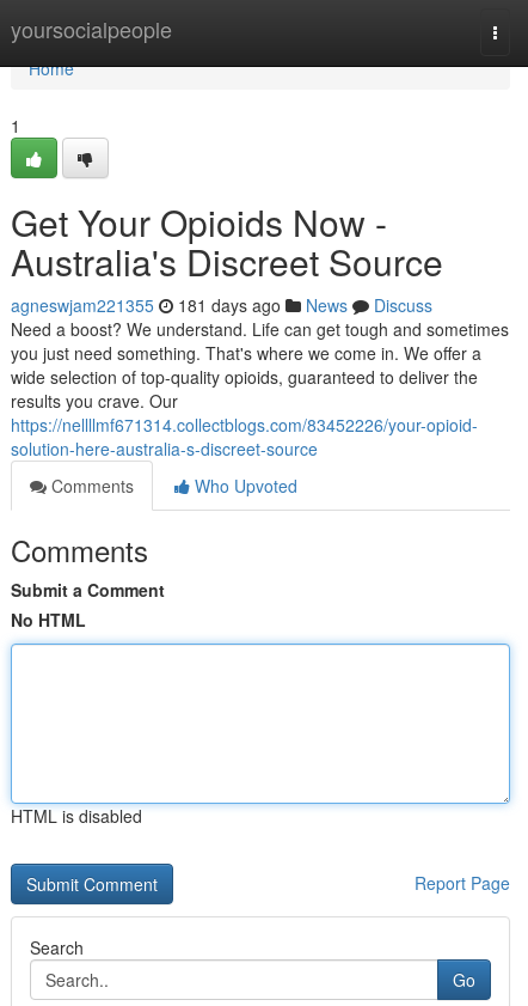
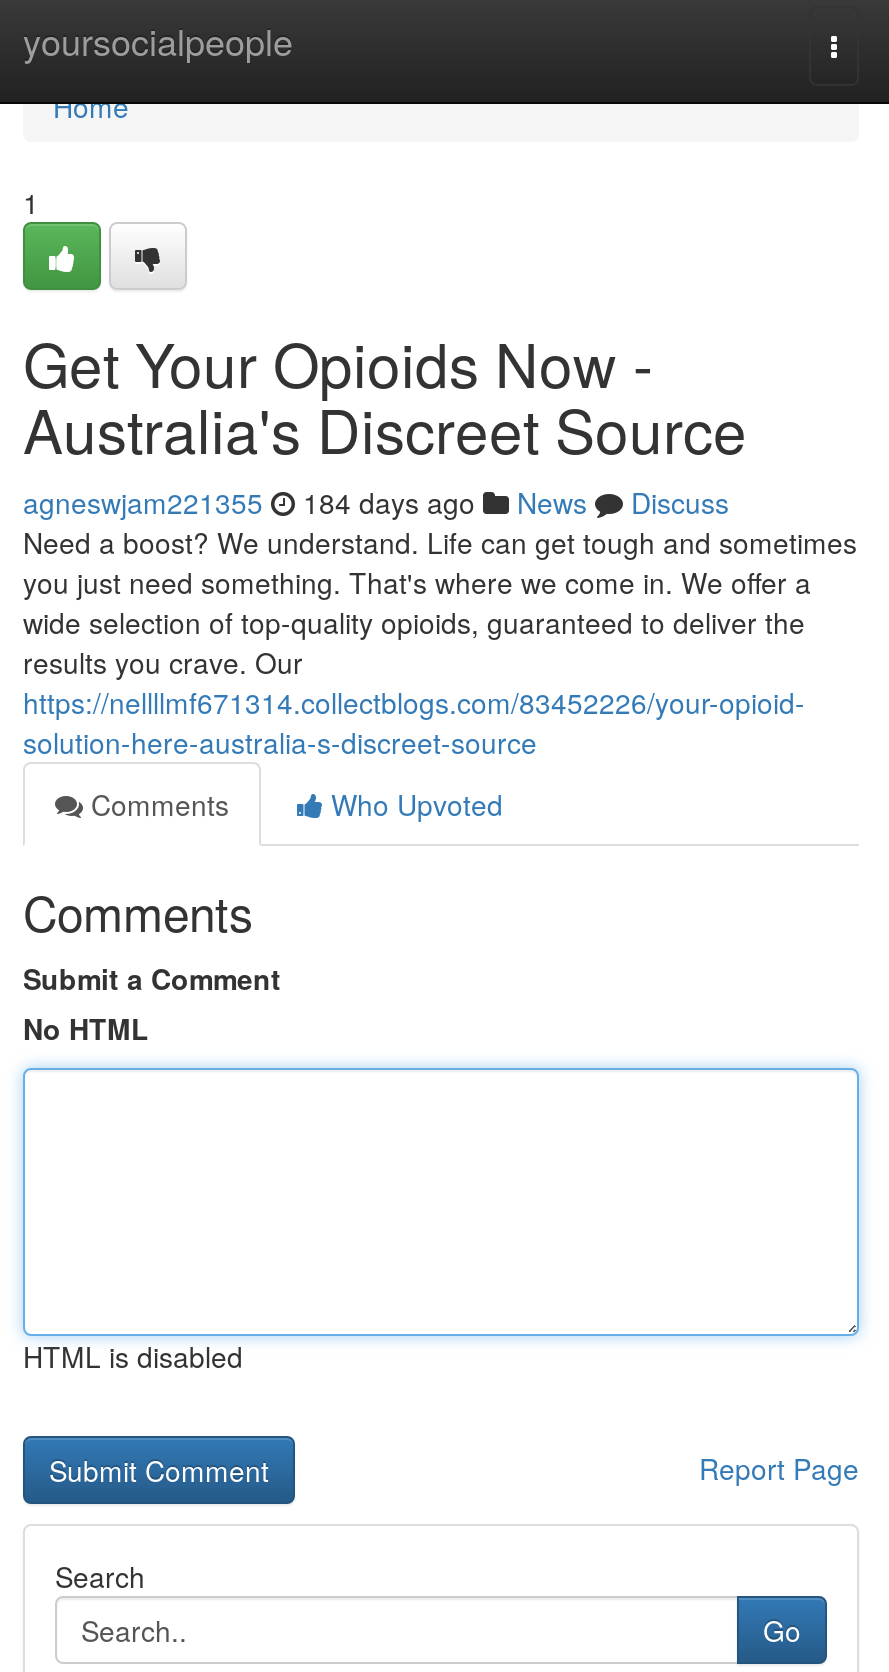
[11,293,432,317] agneswjam221355 181 days ago News Discuss -> [23,482,729,522] agneswjam221355 184 days ago News Discuss

